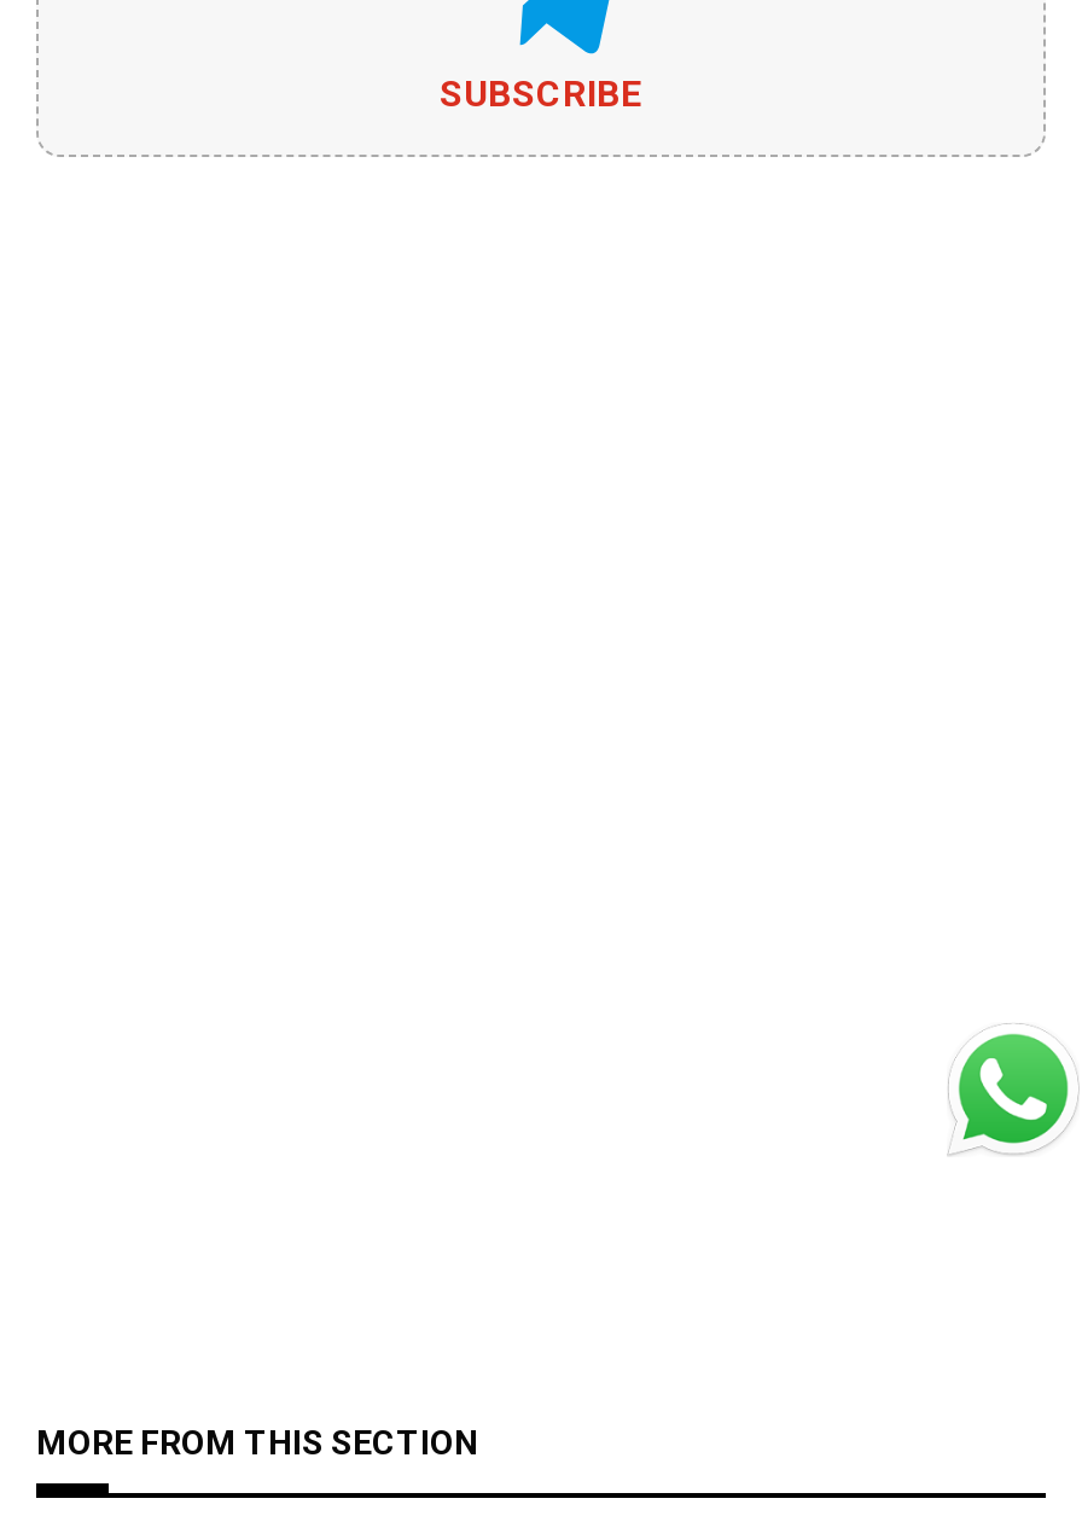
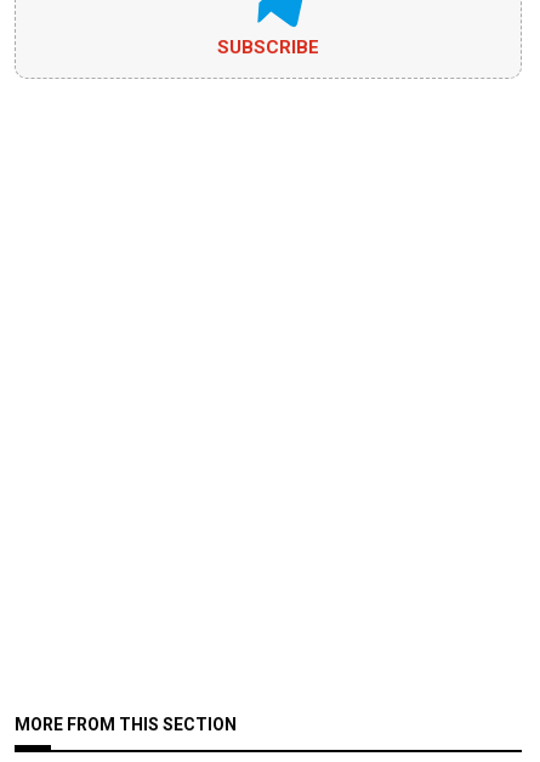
[952,1032,1070,1155] [image] -> none

